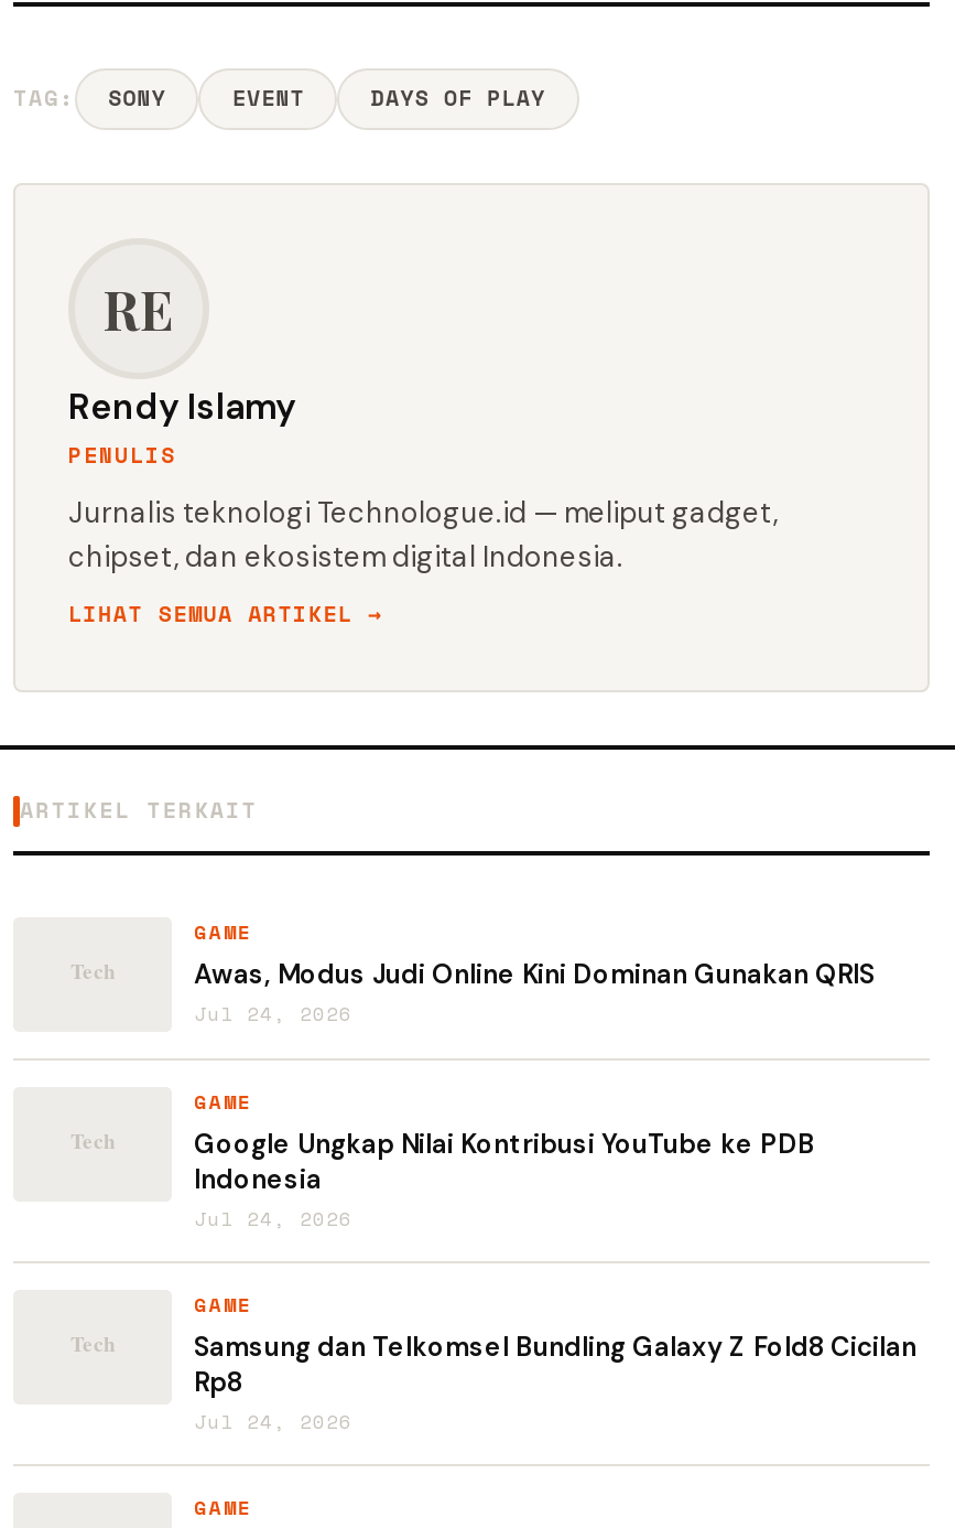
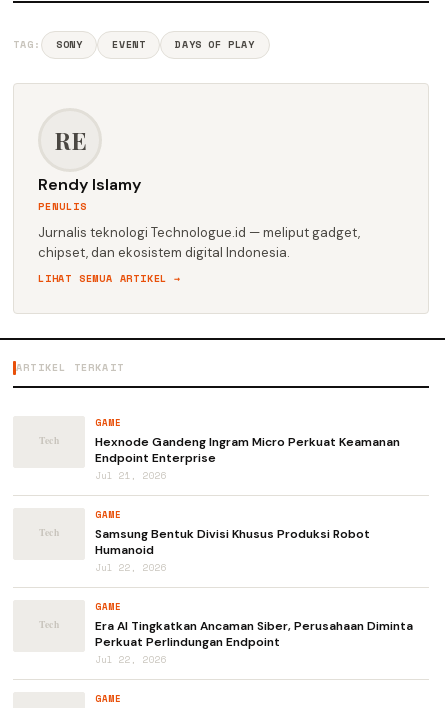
[194,957,875,1027] Awas, Modus Judi Online Kini Dominan Gunakan QRIS | Jul 24, 2026 -> [95,434,400,482] Hexnode Gandeng Ingram Micro Perkuat Keamanan | Endpoint Enterprise | Jul 21, 2026
[194,1127,815,1233] Google Ungkap Nilai Kontribusi YouTube ke PDB | Indonesia | Jul 24, 2026 -> [95,526,370,574] Samsung Bentuk Divisi Khusus Produksi Robot | Humanoid | Jul 22, 2026
[194,1330,916,1435] Samsung dan Telkomsel Bundling Galaxy Z Fold8 Cicilan | Rp8 | Jul 24, 2026 -> [95,618,413,666] Era AI Tingkatkan Ancaman Siber, Perusahaan Diminta | Perkuat Perlindungan Endpoint | Jul 22, 2026

